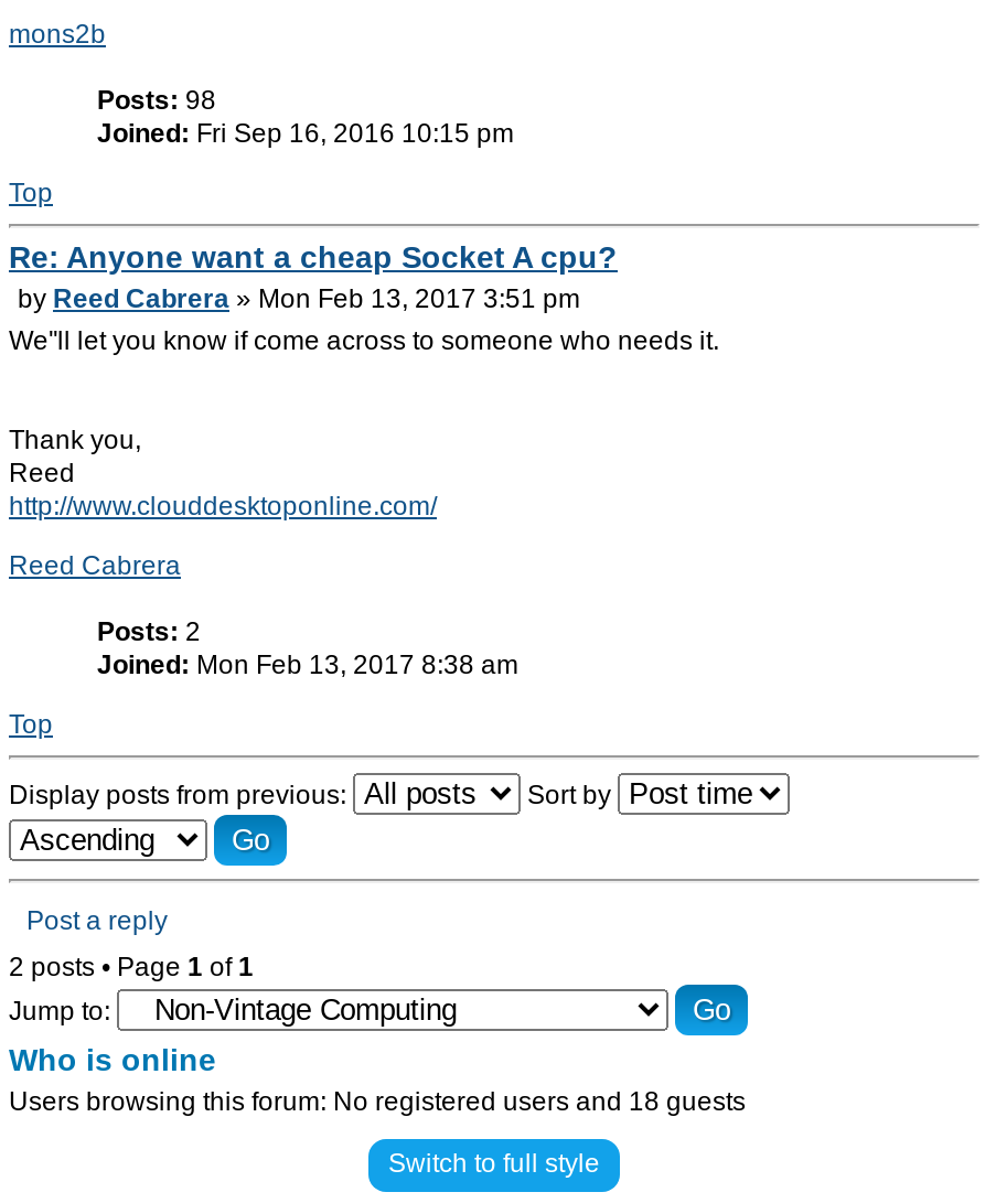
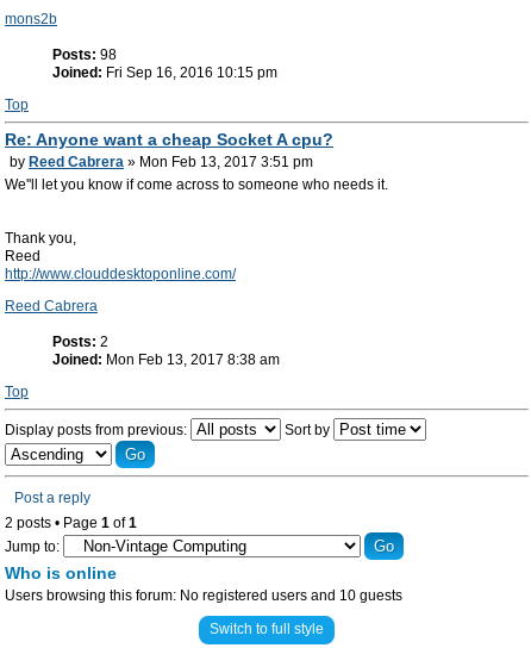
[9,1086,746,1117] Users browsing this forum: No registered users and 18 guests -> [5,587,402,604] Users browsing this forum: No registered users and 10 guests

